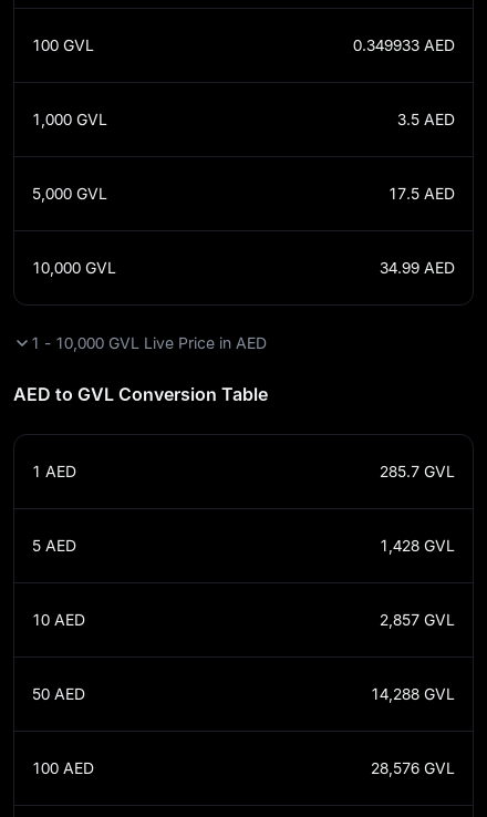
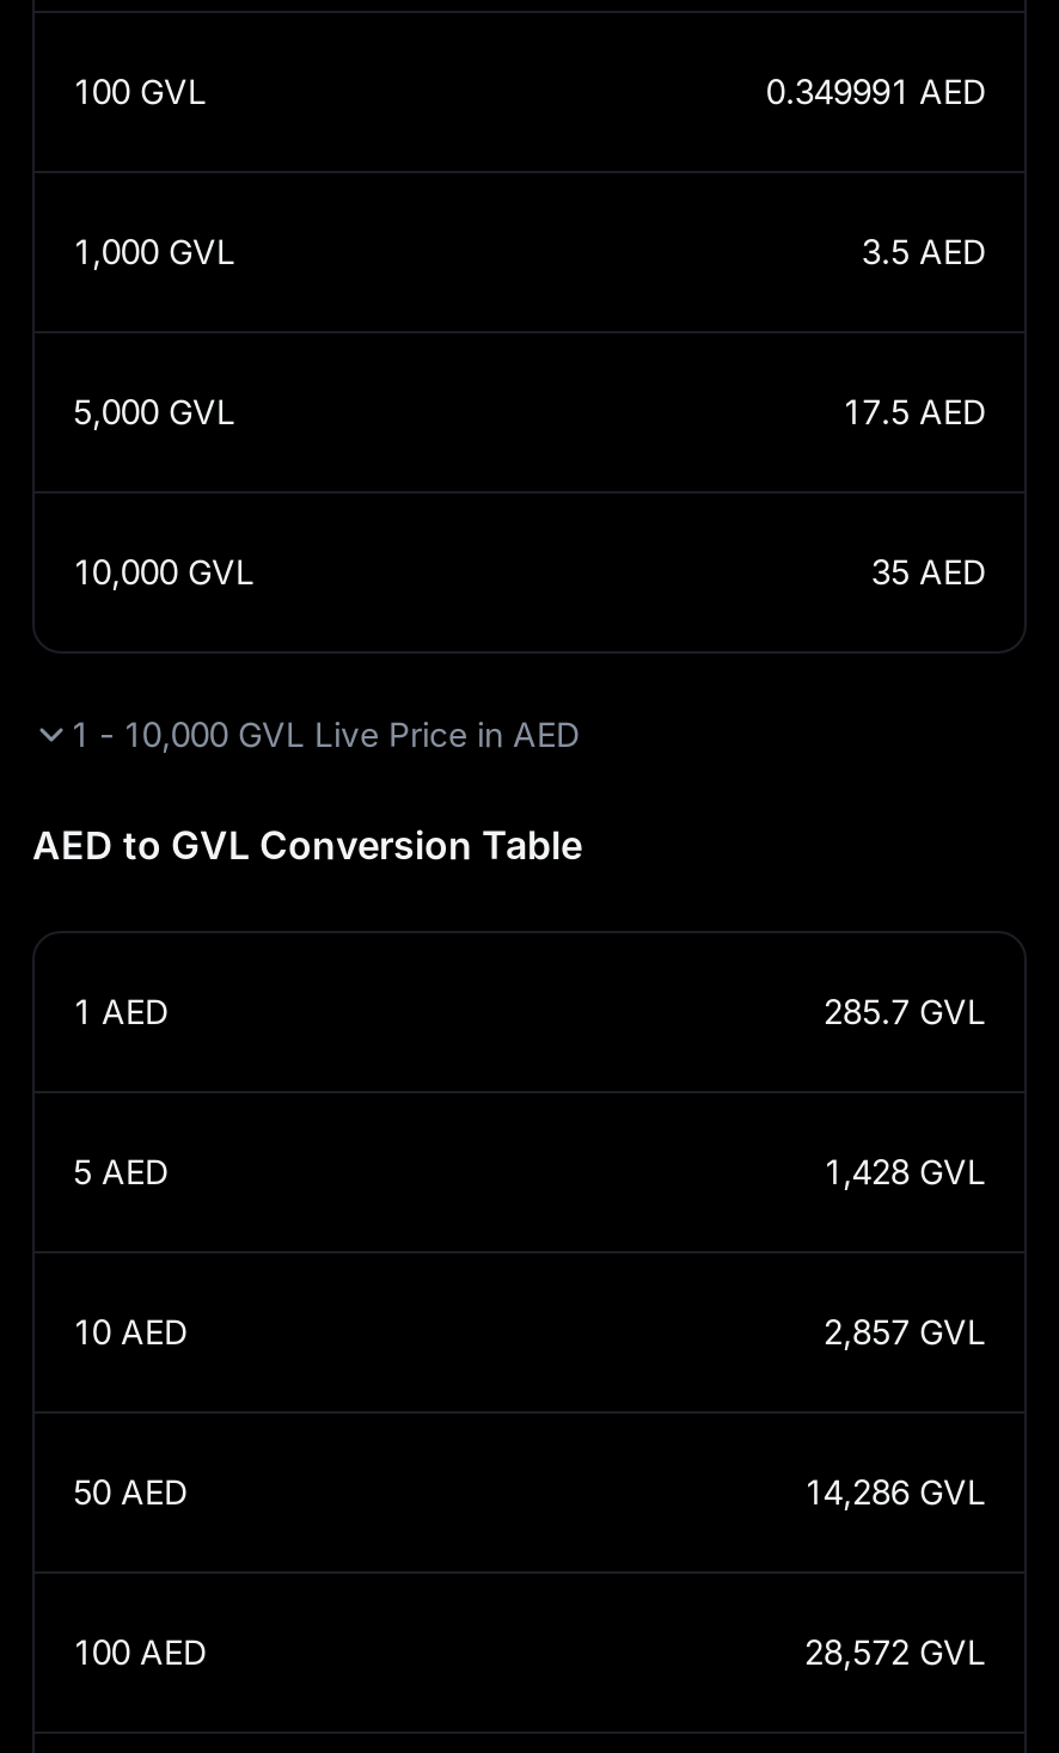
[353,35,455,54] 0.349933 AED -> [766,71,986,111] 0.349991 AED
[380,258,455,277] 34.99 AED -> [871,551,986,592] 35 AED
[371,684,455,703] 14,288 GVL -> [804,1471,986,1512] 14,286 GVL
[371,758,455,777] 28,576 GVL -> [804,1631,986,1672] 28,572 GVL

